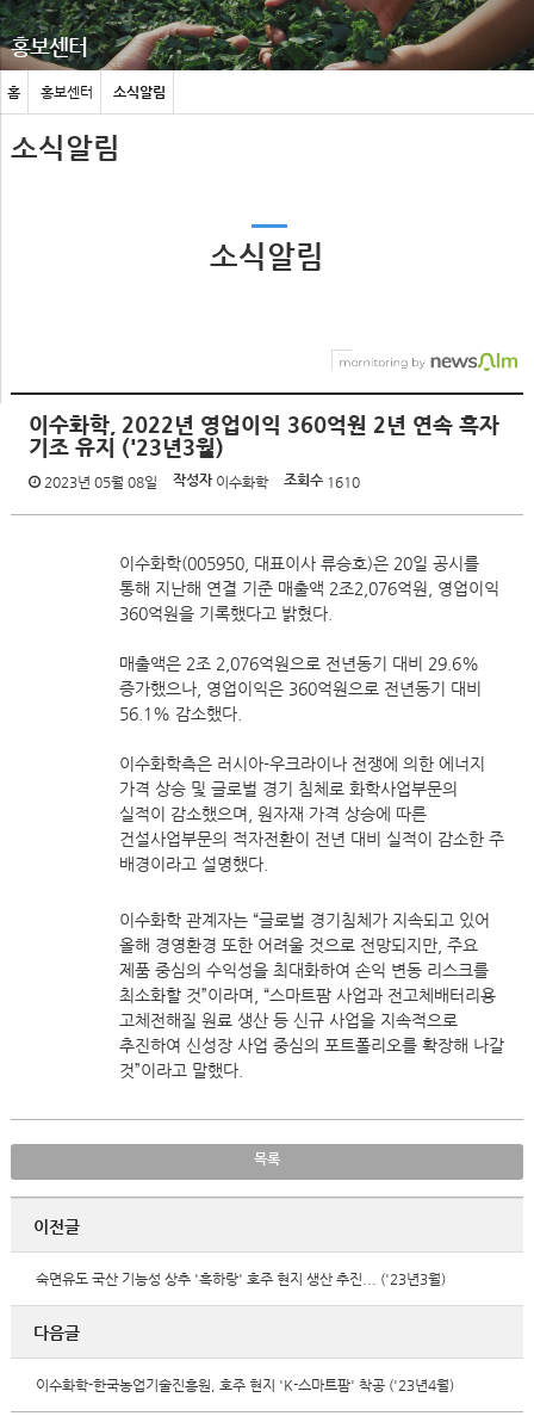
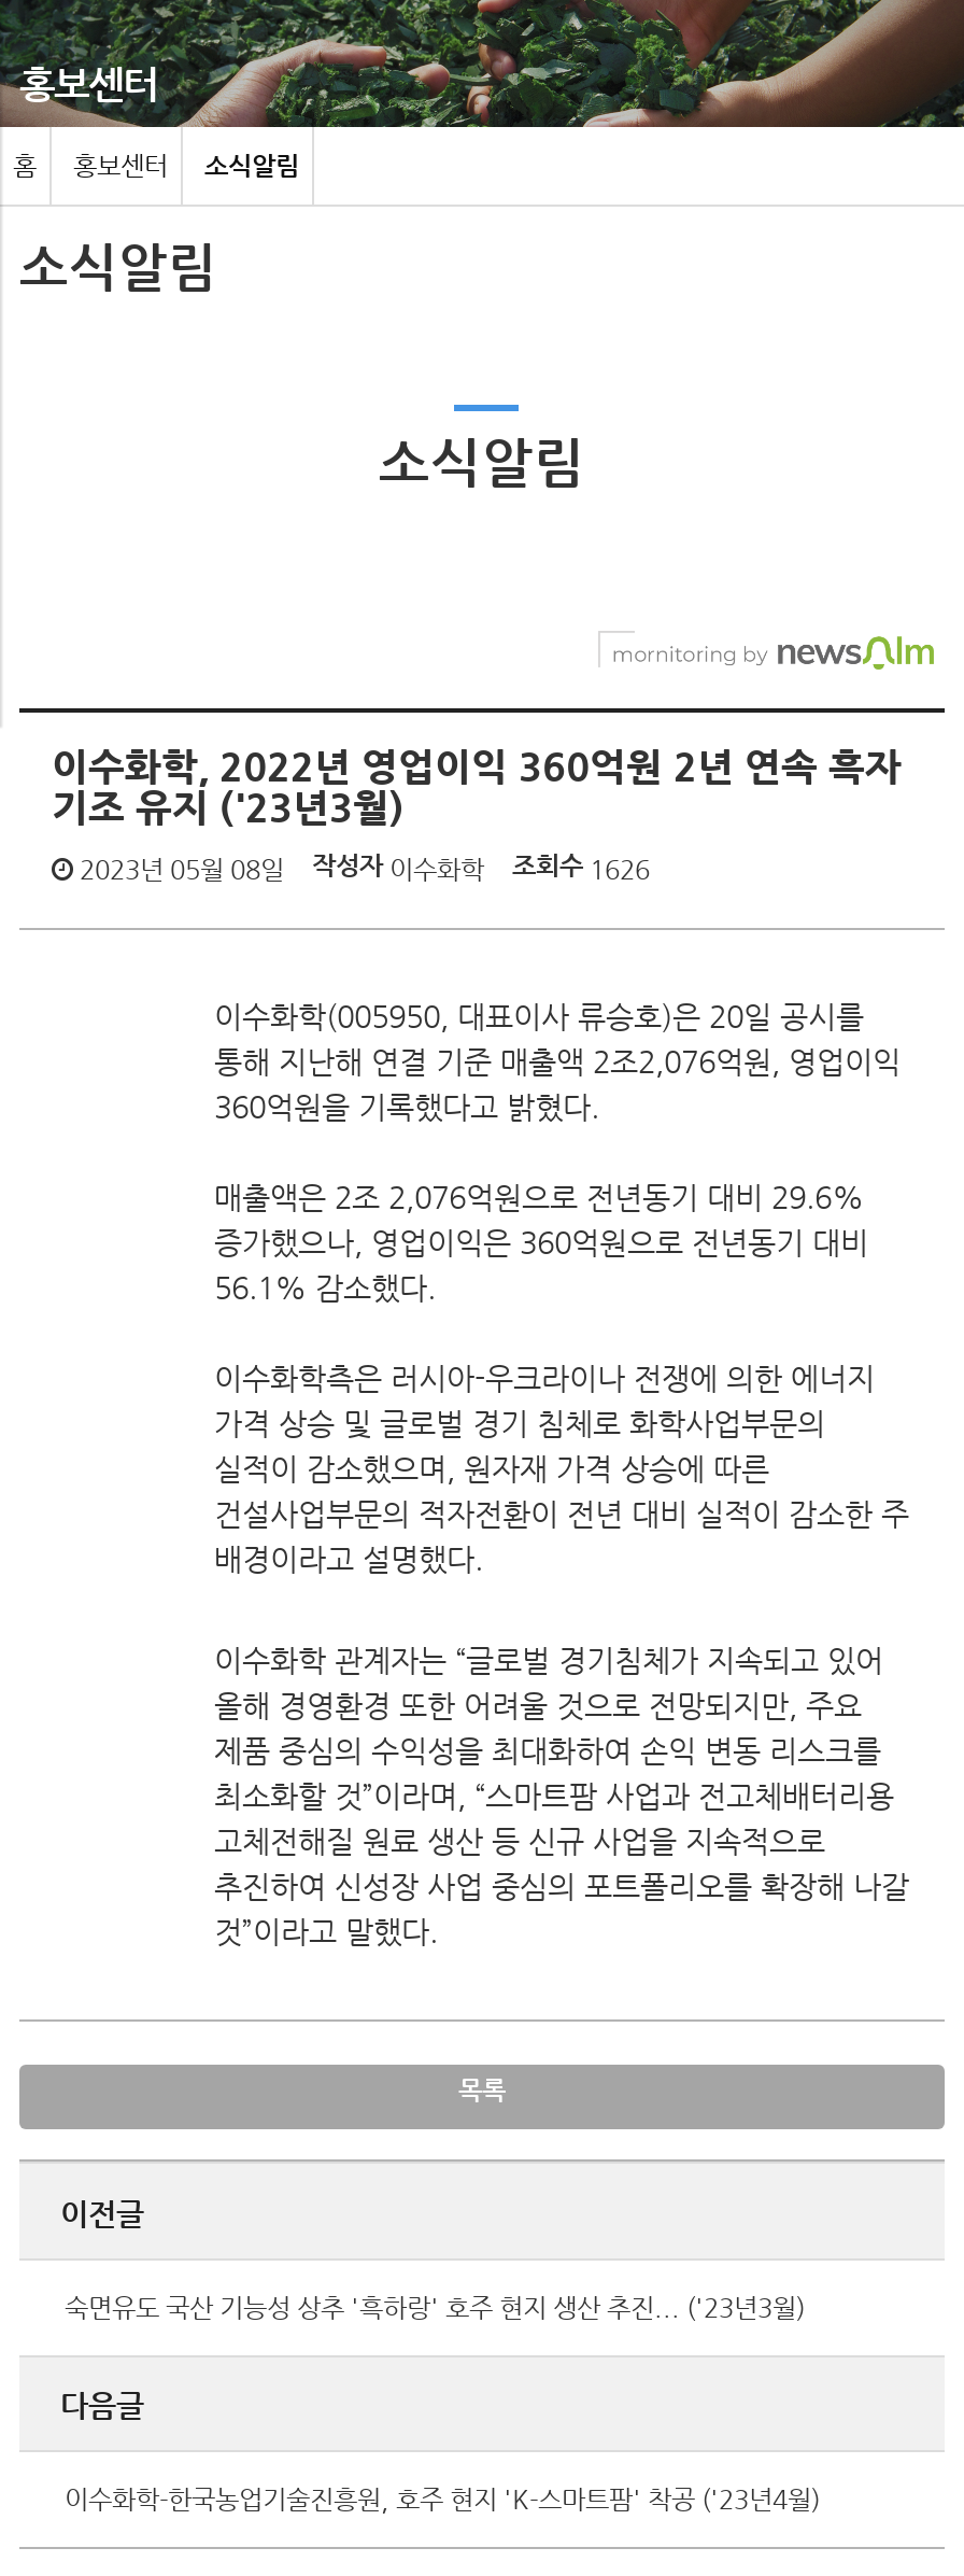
[41,471,360,490] 2023년 05월 08일 작성자 이수화학 조회수 1610 -> [73,850,650,885] 2023년 05월 08일 작성자 이수화학 조회수 1626

